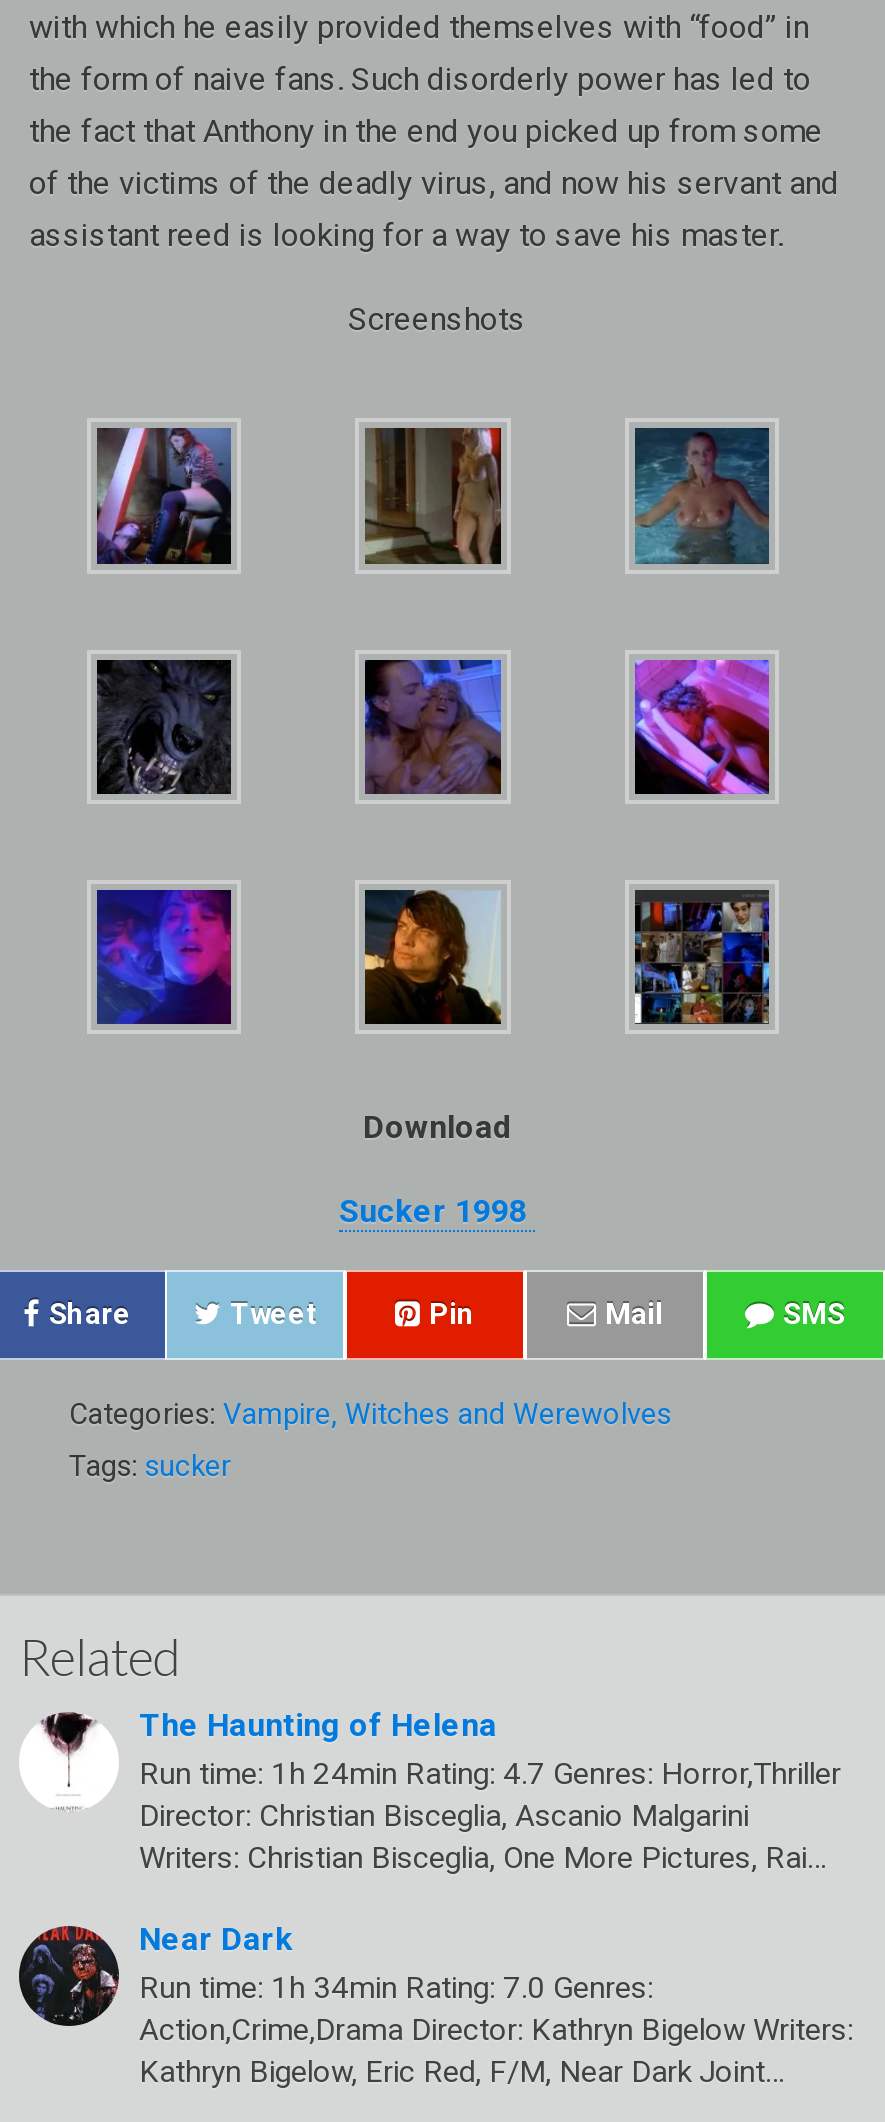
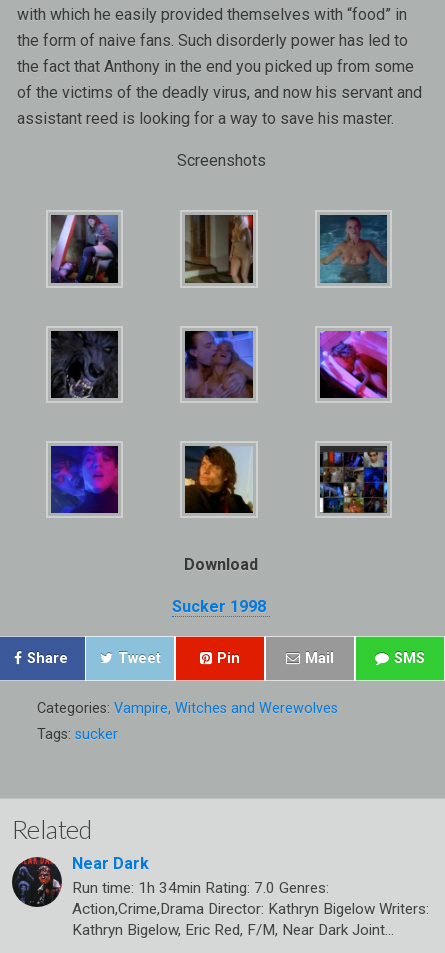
[19,1706,841,1876] [image] | The Haunting of Helena | Run time: 1h 24min Rating: 4.7 Genres: Horror,Thriller | Director: Christian Bisceglia, Ascanio Malgarini | Writers: Christian Bisceglia, One More Pictures, Rai… -> none

